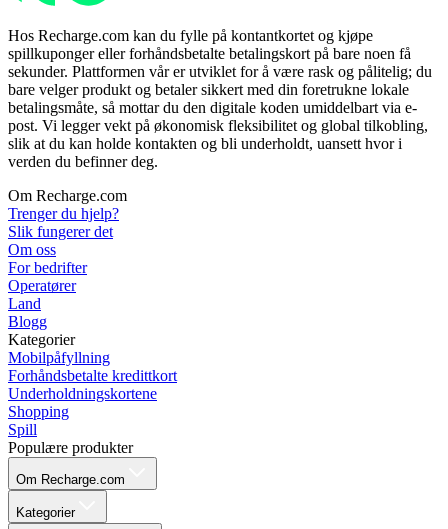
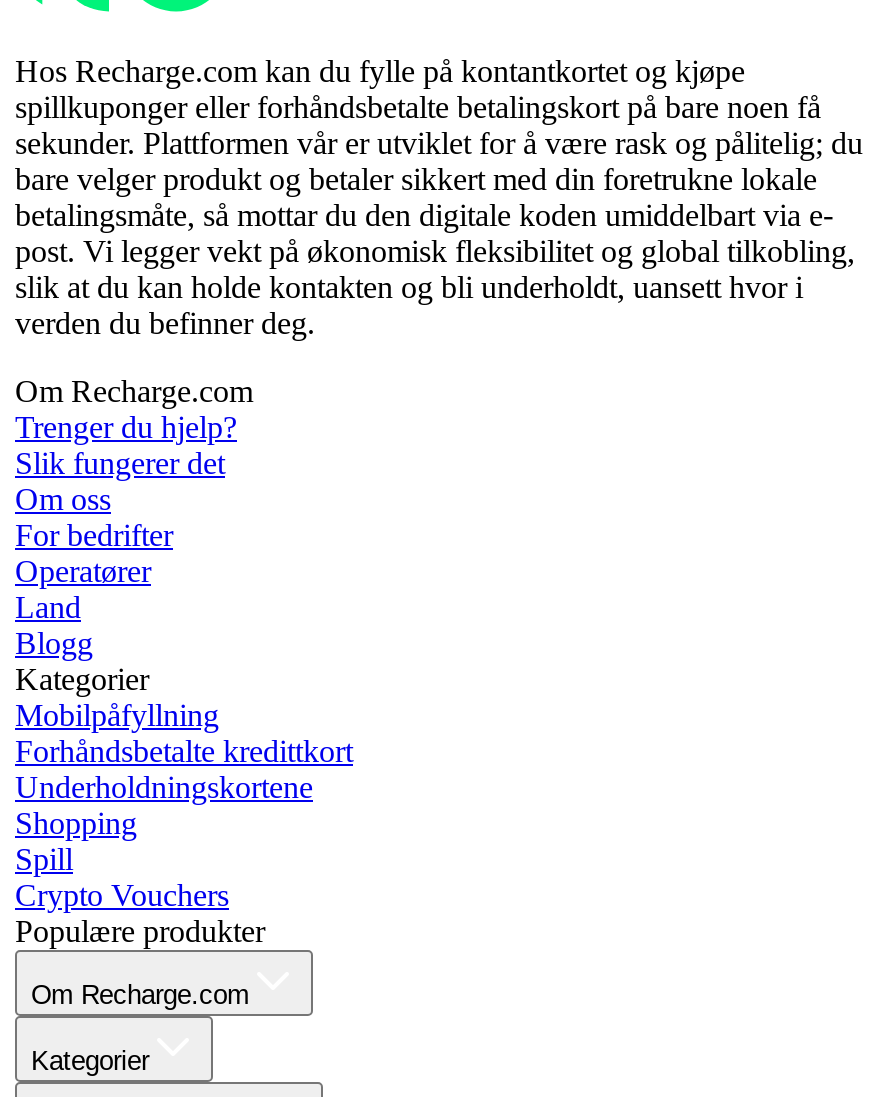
none -> [15,879,229,913] Crypto Vouchers

